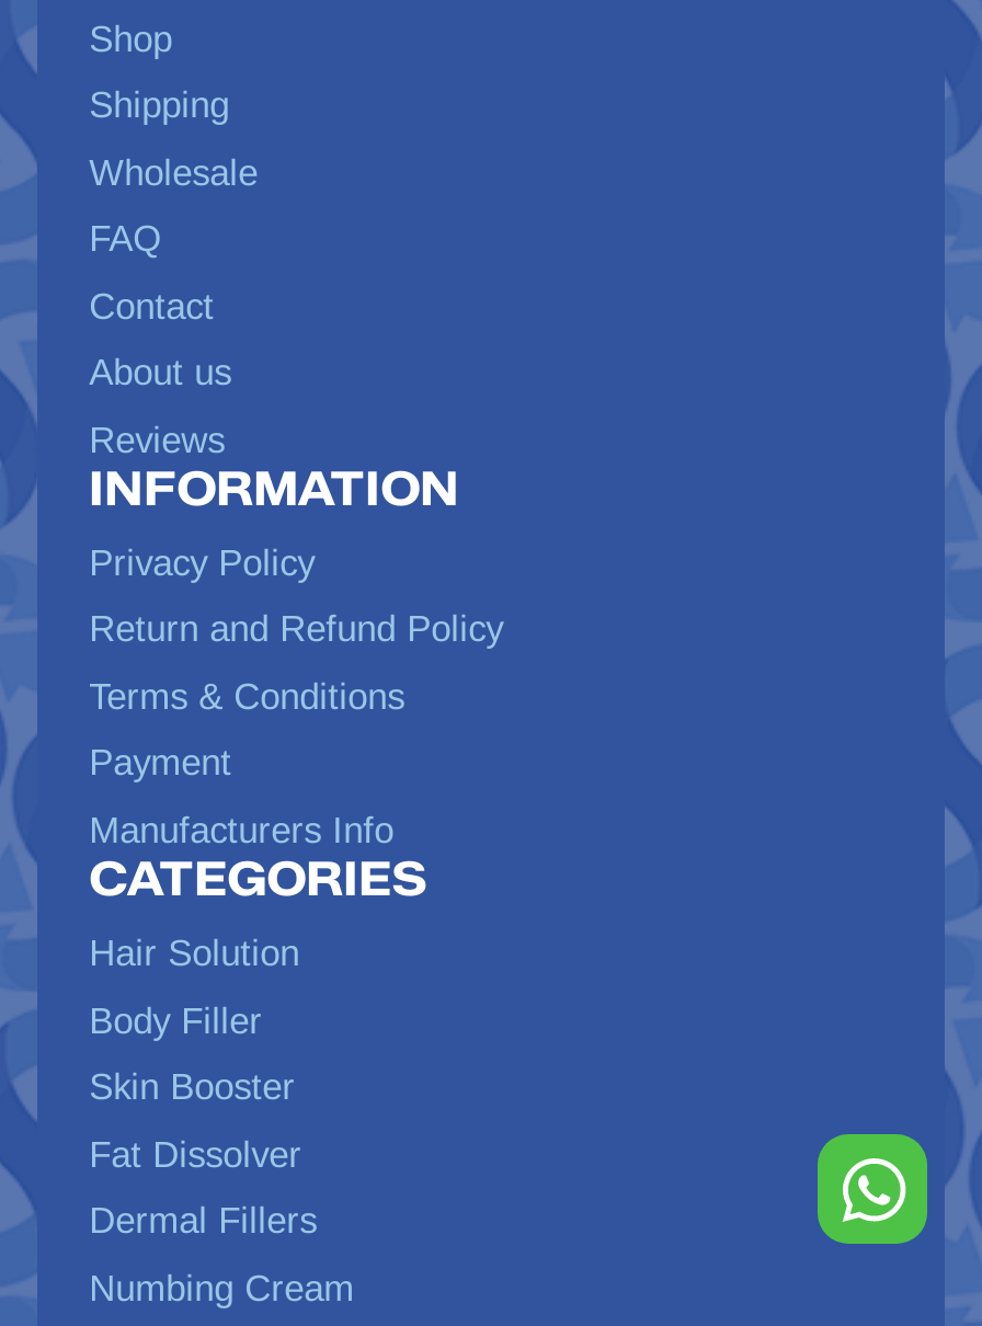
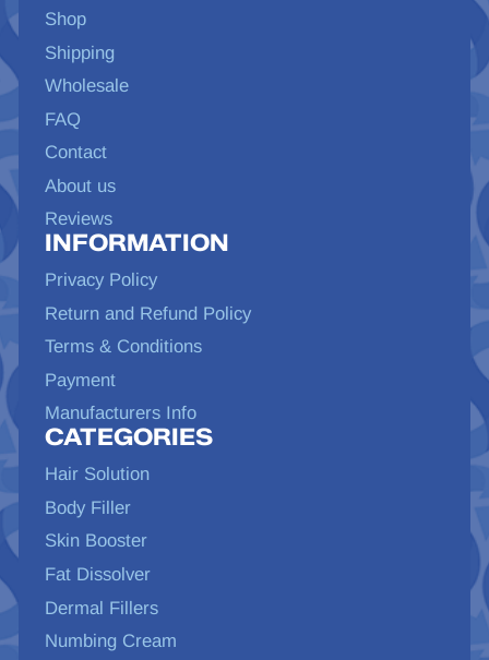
[815,1133,929,1245] [image] -> none

